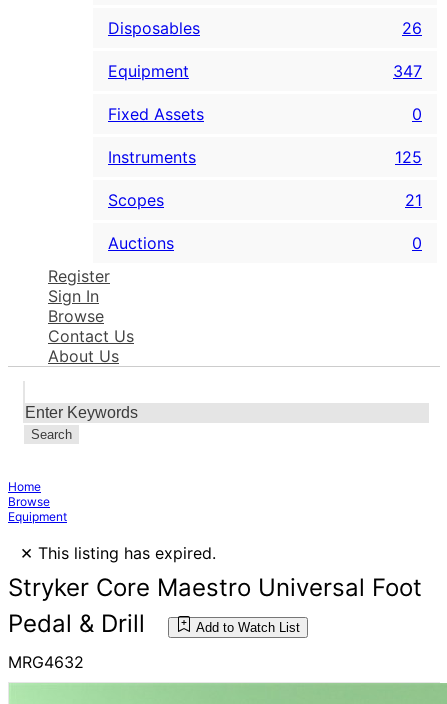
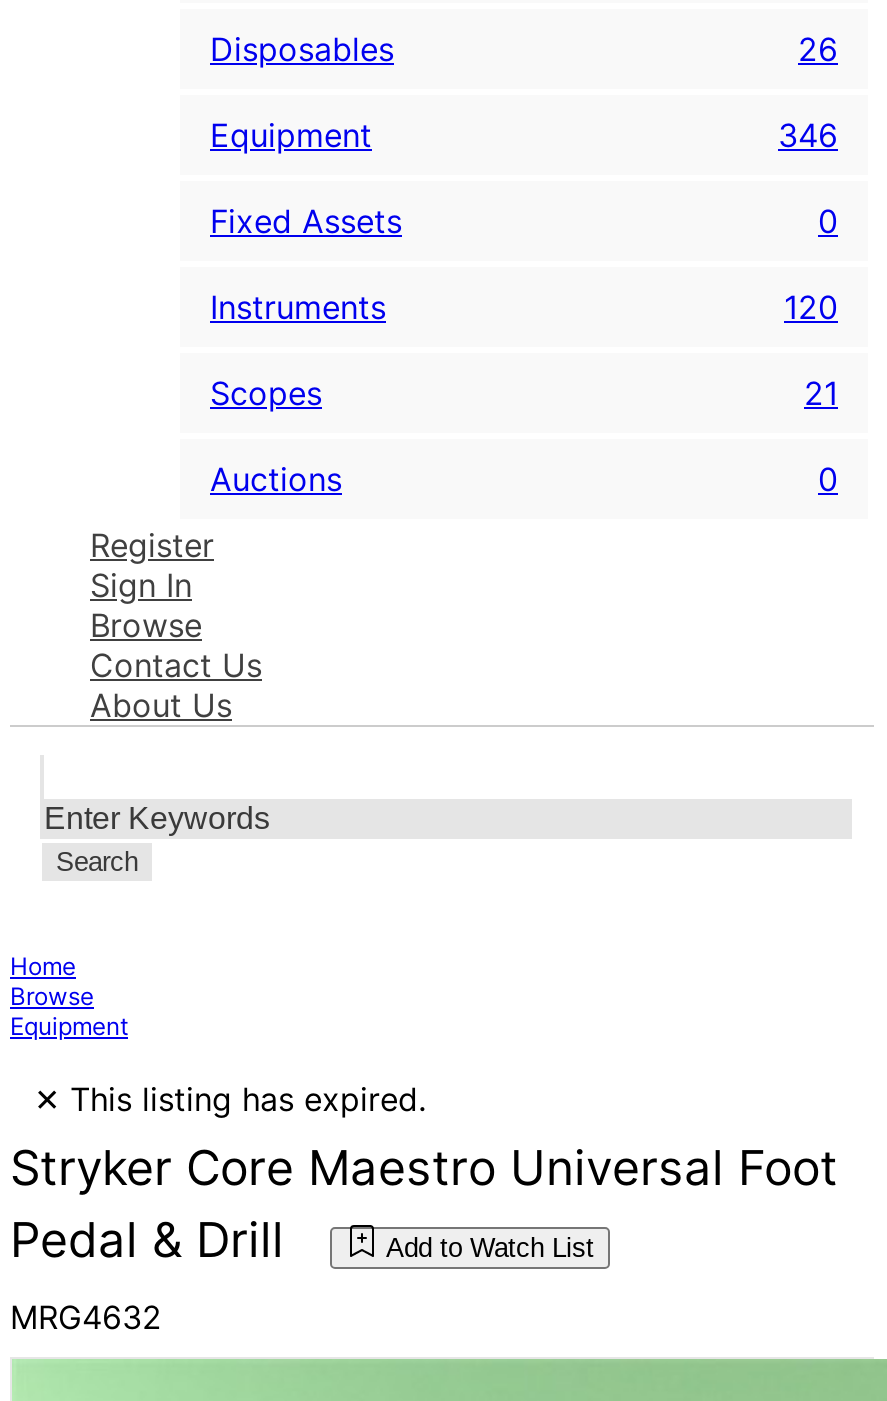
[393,61,422,81] 347 -> [778,115,838,155] 346
[395,147,422,167] 125 -> [784,287,838,327] 120

